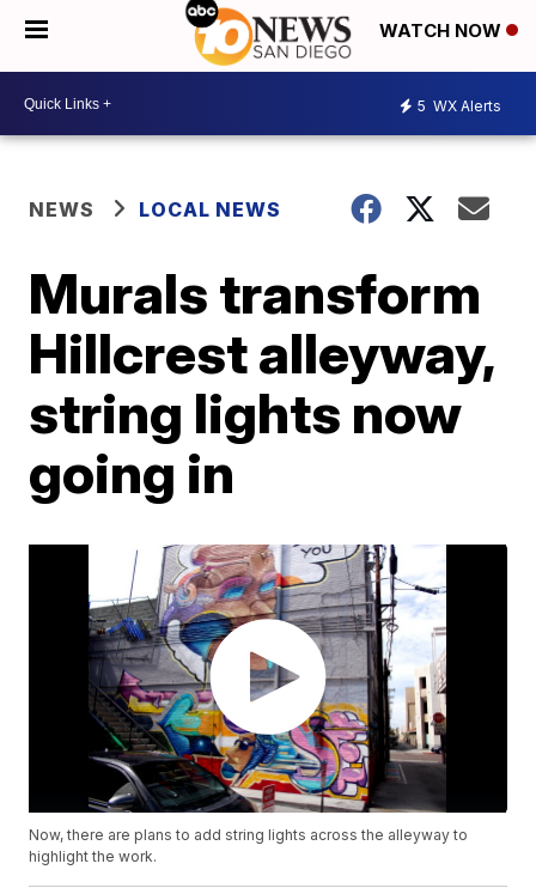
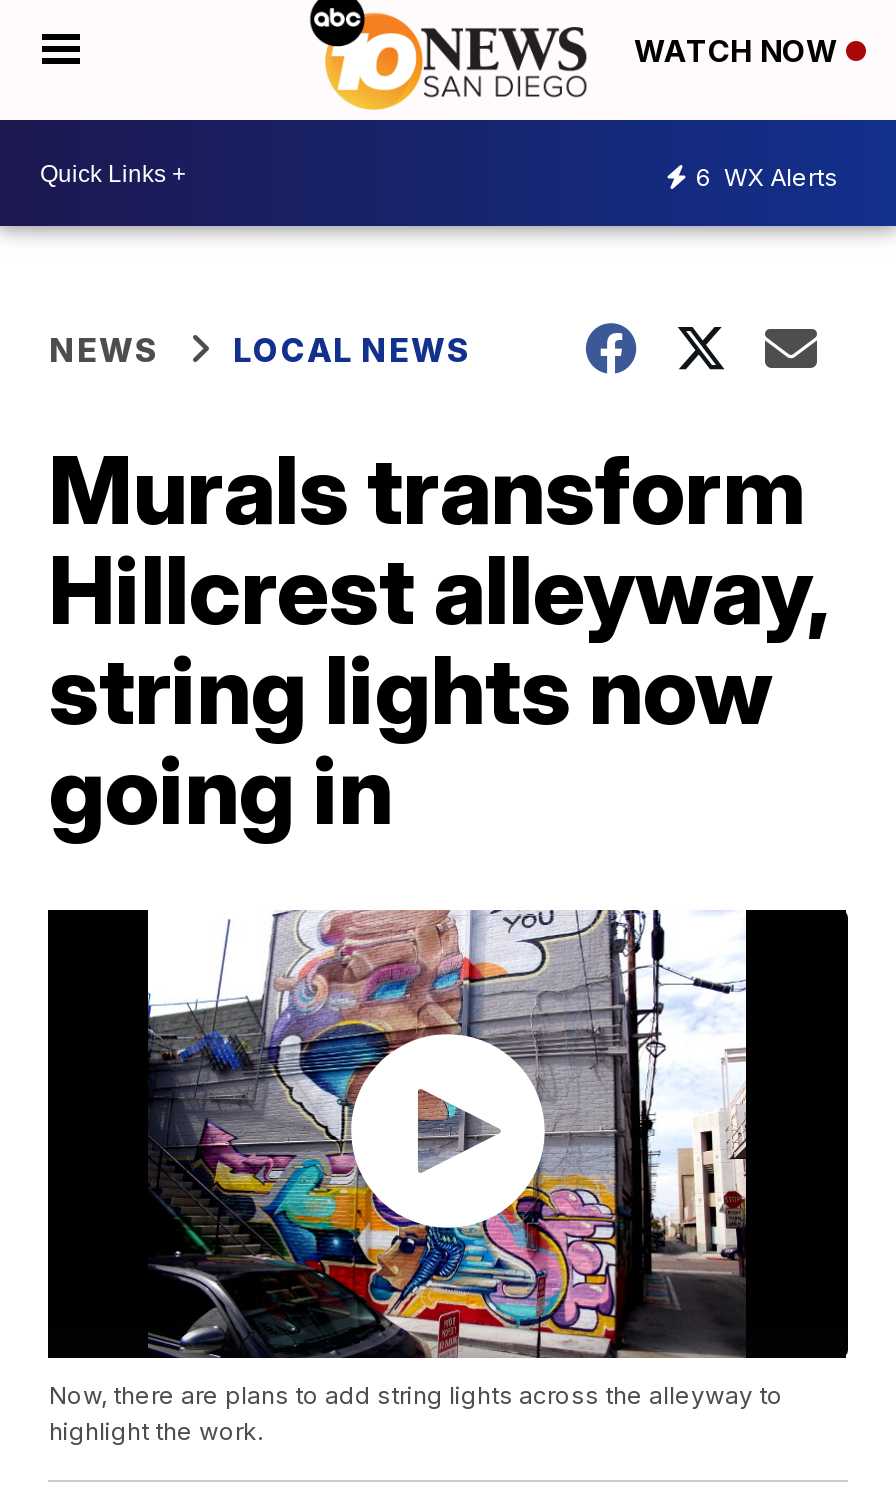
[418,96,501,114] 5 WX Alerts -> [696,161,838,191] 6 WX Alerts

